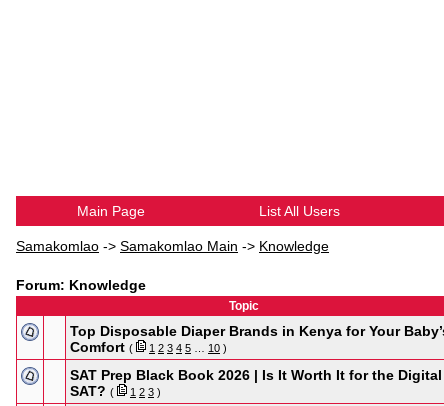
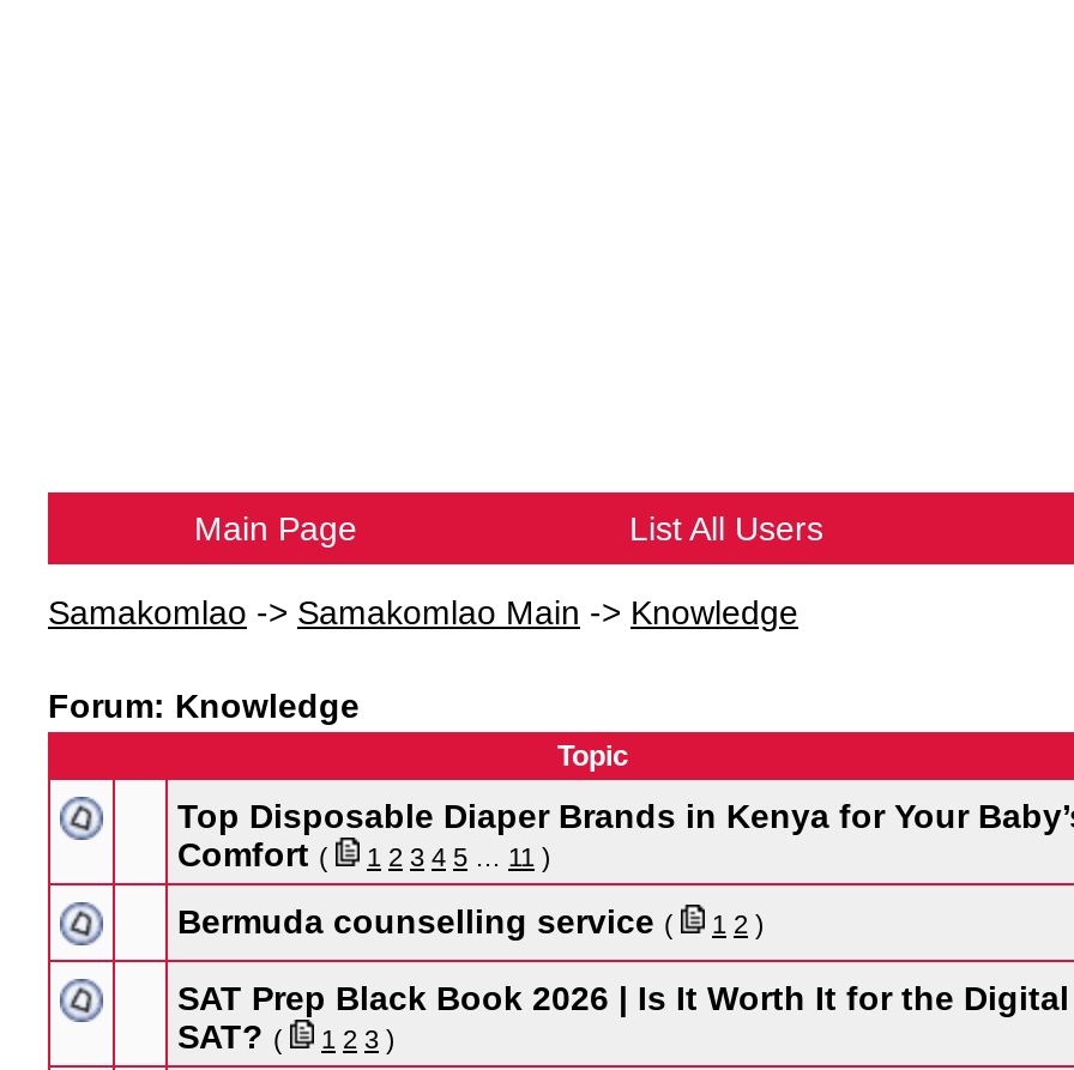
[149,342,227,354] 1 2 3 4 5 … 10) -> [177,842,765,941] 1 2 3 4 5 … 11) | Bermuda counselling service ( | 1 2)

